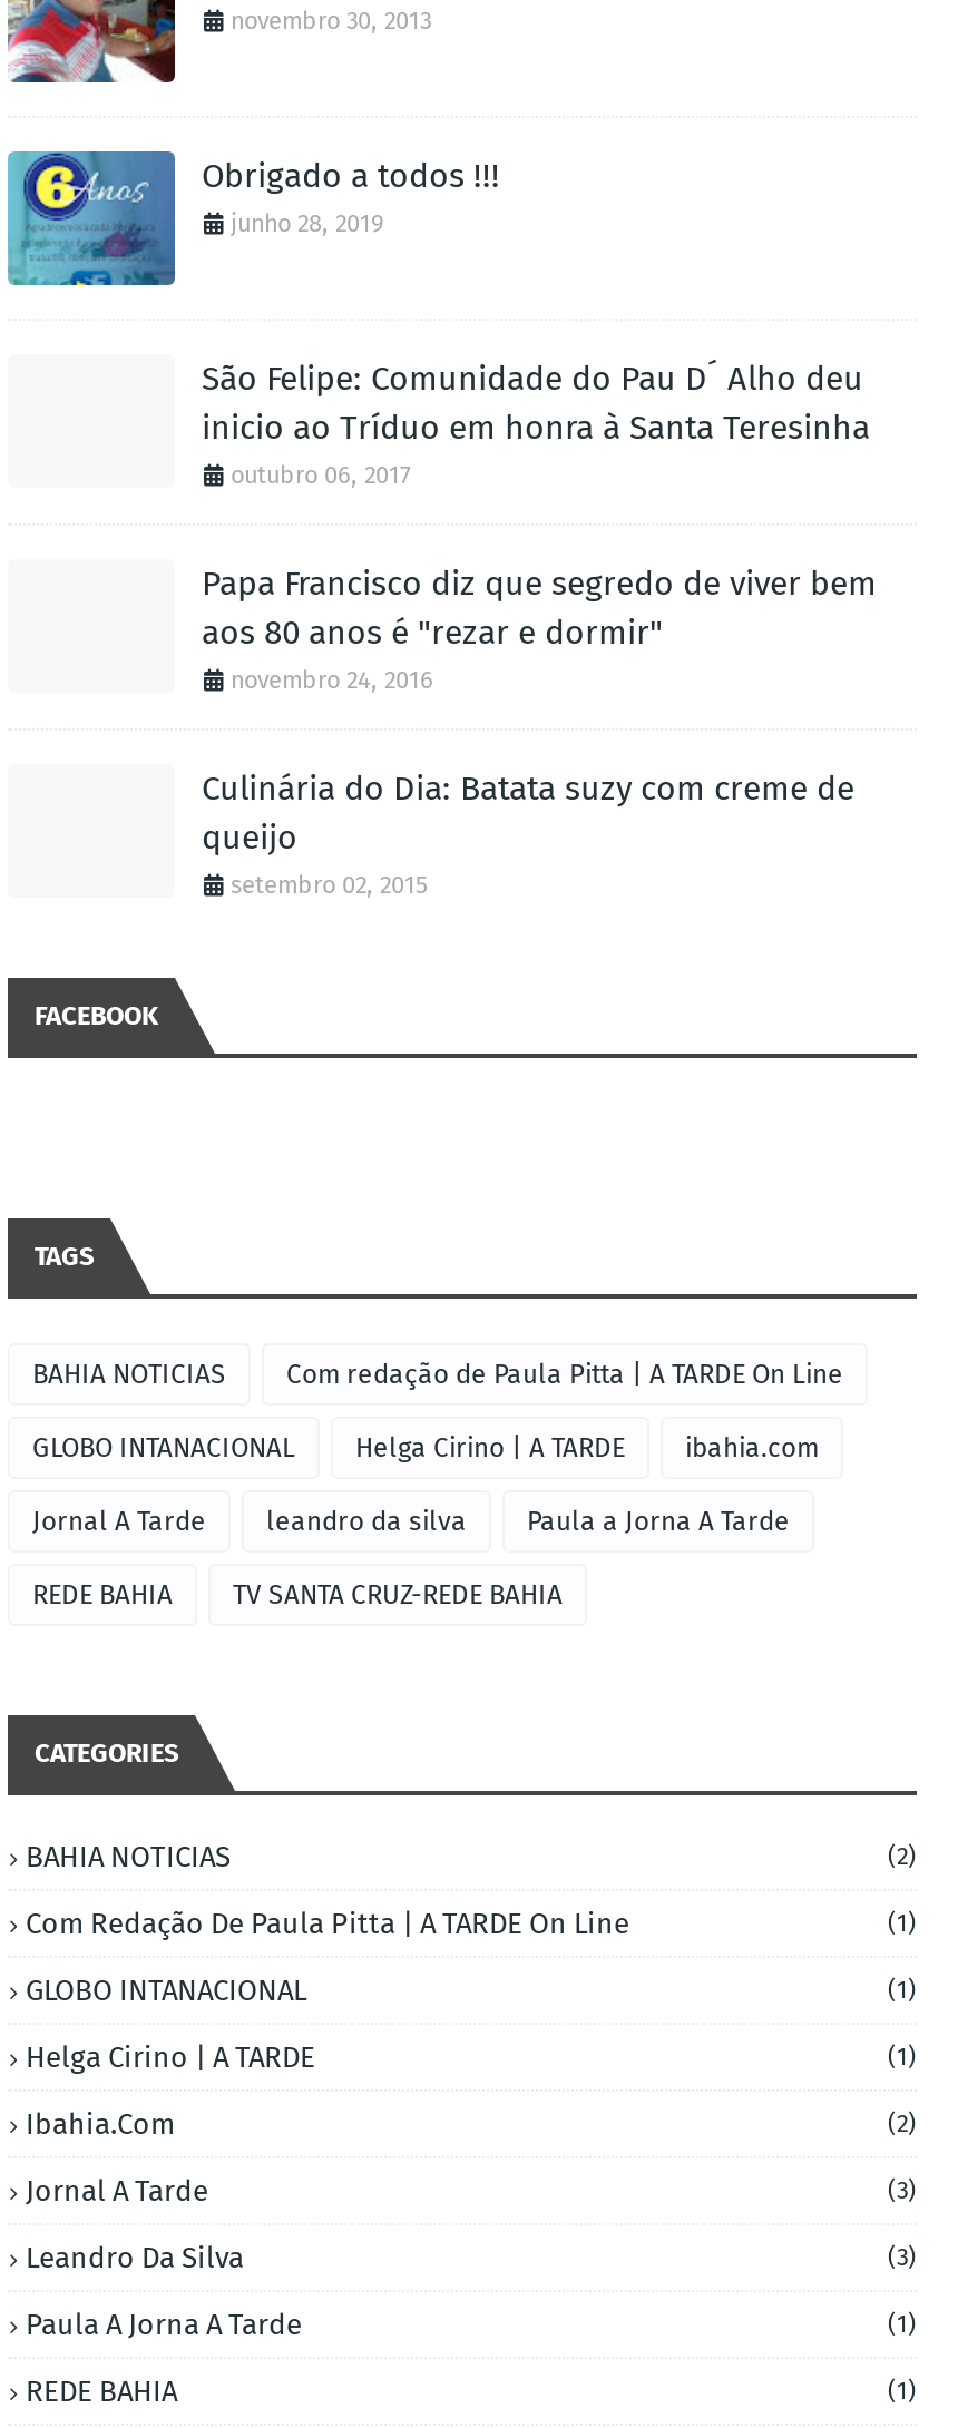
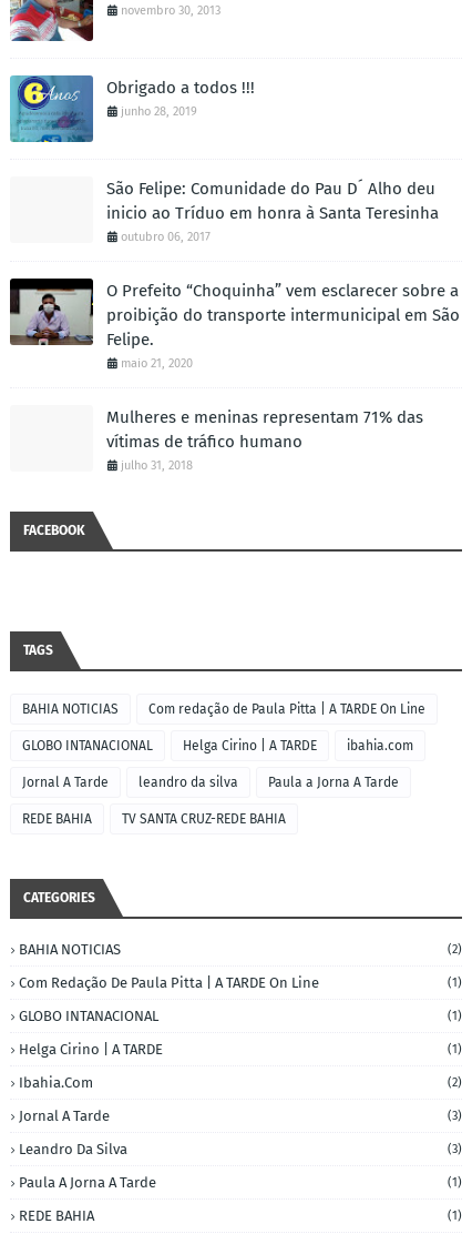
none -> [9,277,91,346] [image]
[202,564,877,695] Papa Francisco diz que segredo de viver bem | aos 80 anos é "rezar e dormir" | novembro 24, 2016 -> [106,281,460,371] O Prefeito “Choquinha” vem esclarecer sobre a | proibição do transporte intermunicipal em São | Felipe. | maio 21, 2020
[202,769,854,900] Culinária do Dia: Batata suzy com creme de | queijo | setembro 02, 2015 -> [106,407,423,473] Mulheres e meninas representam 71% das | vítimas de tráfico humano | julho 31, 2018

